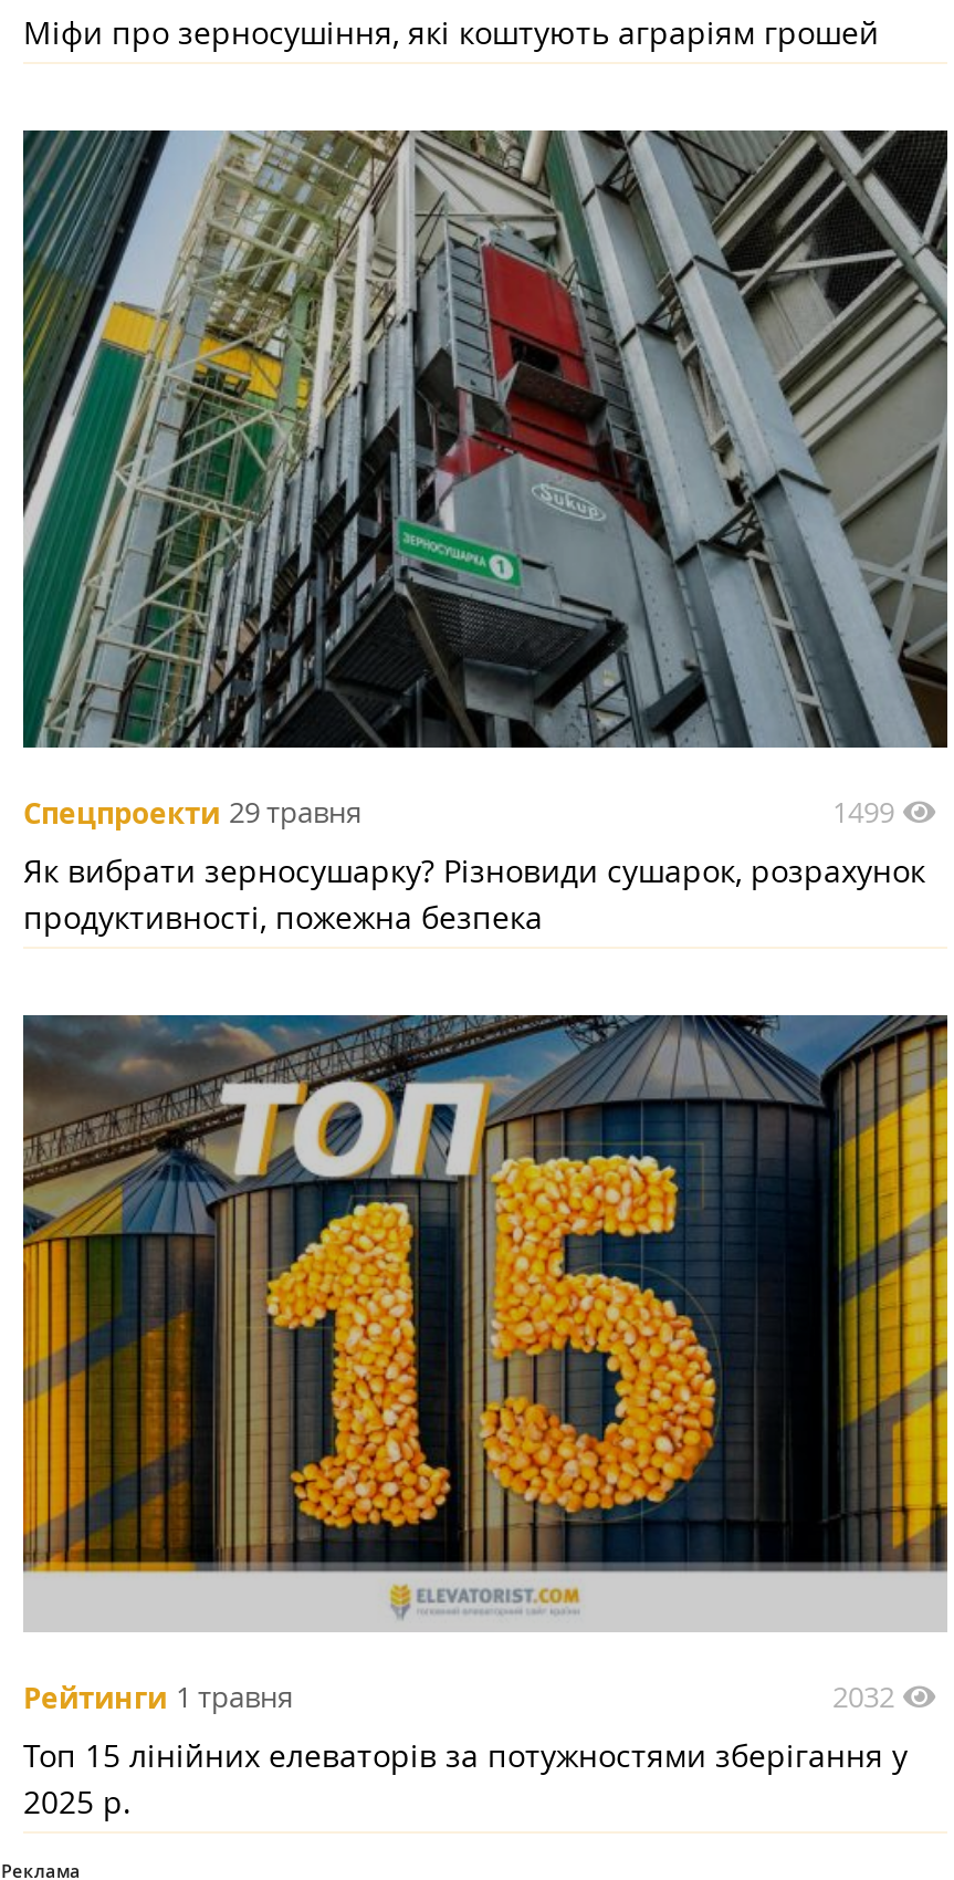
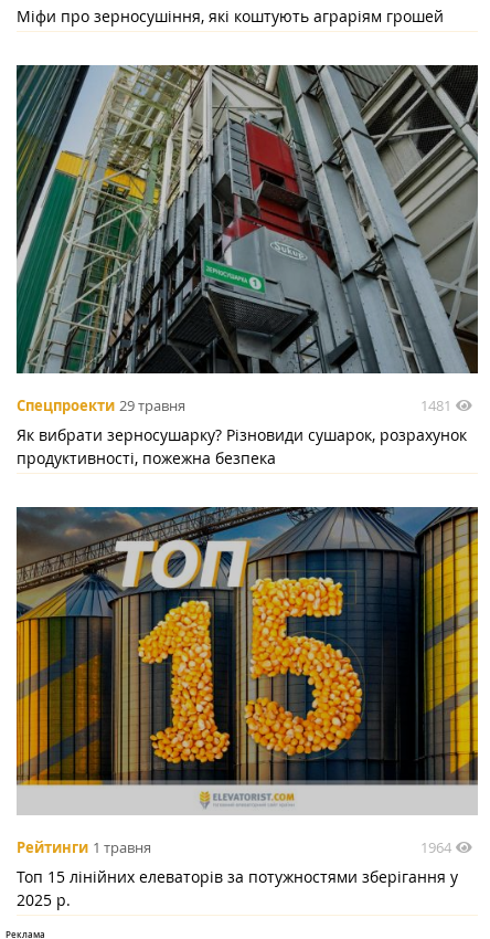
[832,791,894,831] 1499 -> [420,395,451,415] 1481
[832,1676,894,1716] 2032 -> [420,837,451,857] 1964

